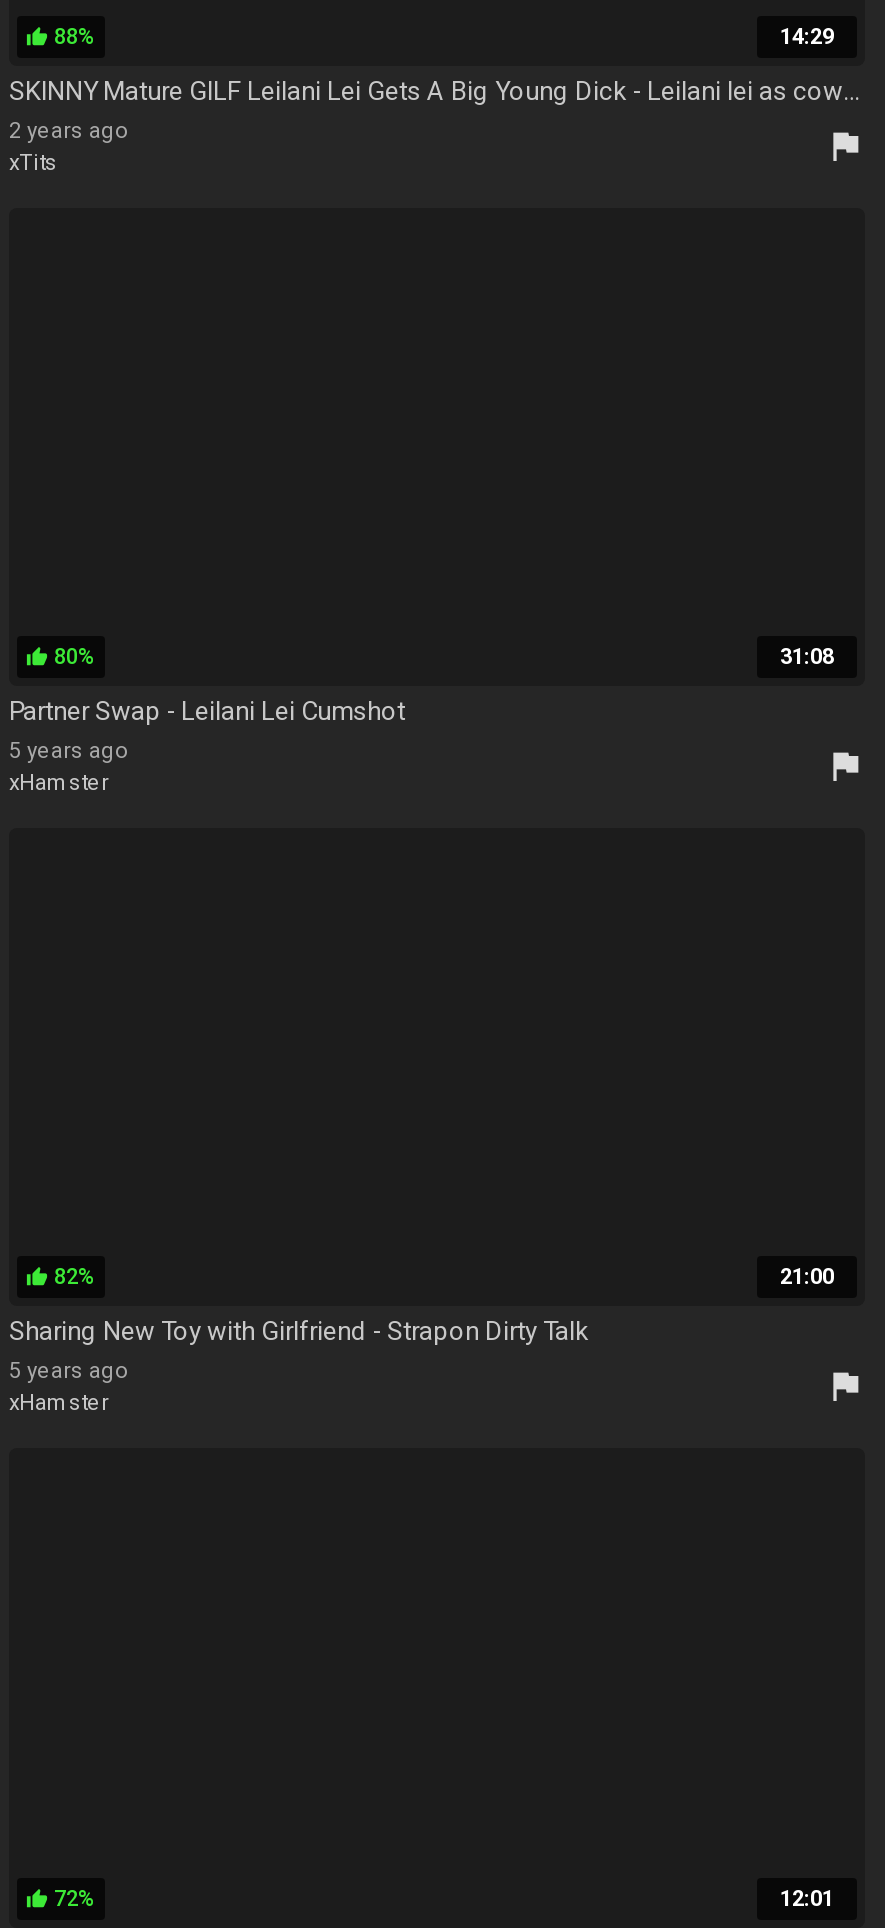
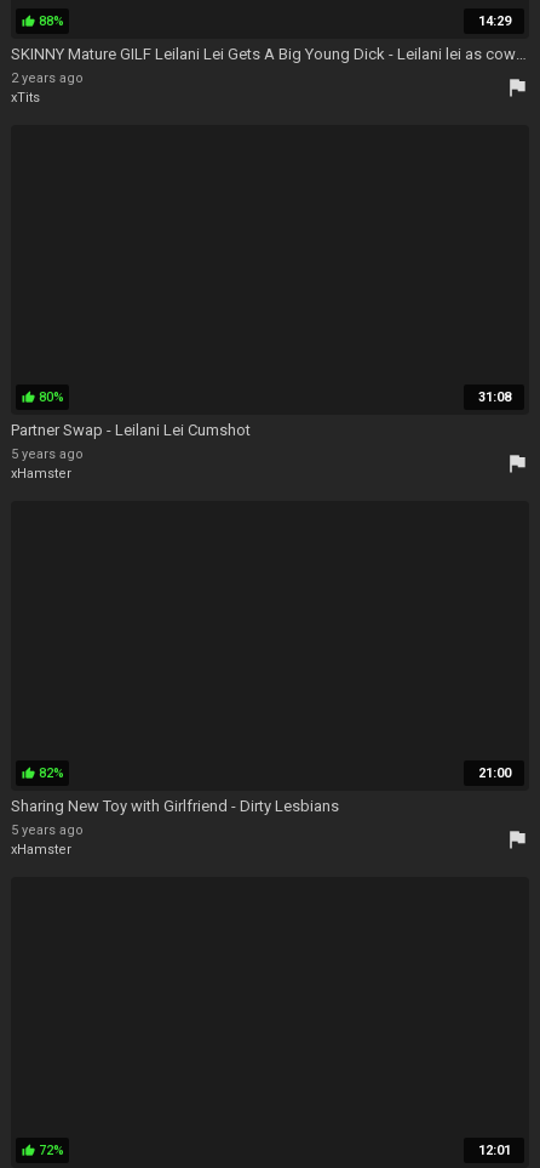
[9,1316,589,1346] Sharing New Toy with Girlfriend - Strapon Dirty Talk -> [11,797,339,815] Sharing New Toy with Girlfriend - Dirty Lesbians

